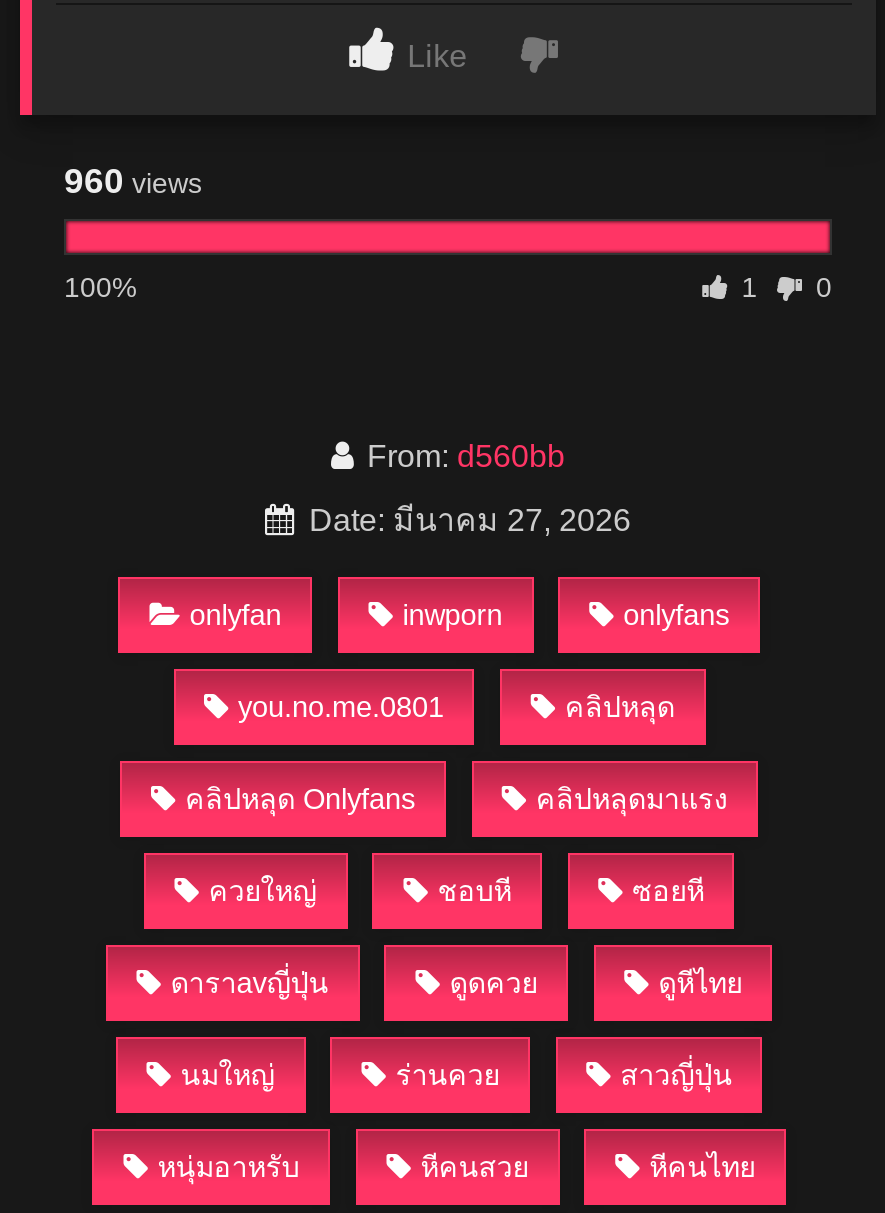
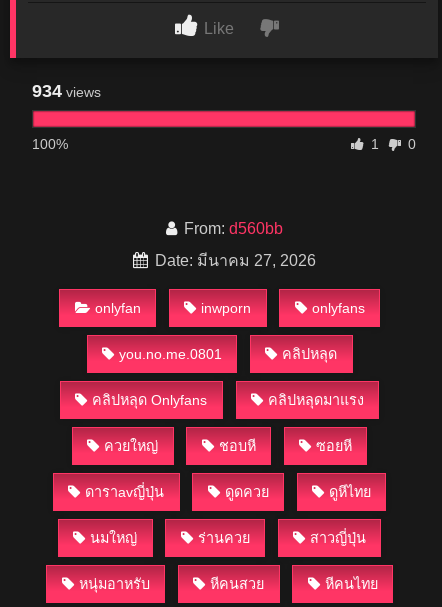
[64,162,202,202] 960 views -> [32,81,101,101] 934 views

